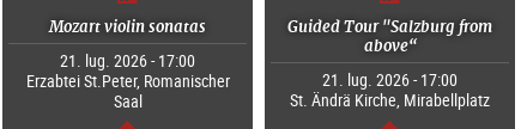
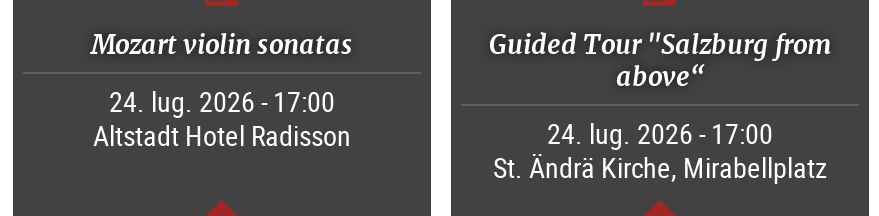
[26,49,229,112] 21. lug. 2026 - 17:00 | Erzabtei St.Peter, Romanischer | Saal -> [93,82,351,154] 24. lug. 2026 - 17:00 | Altstadt Hotel Radisson
[322,68,458,91] 21. lug. 2026 - 17:00 -> [547,114,773,152] 24. lug. 2026 - 17:00

